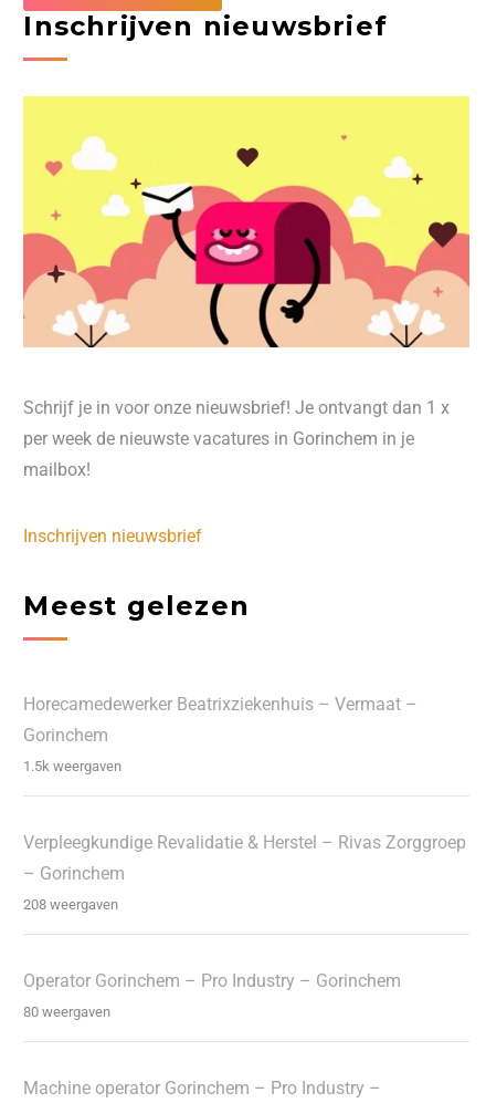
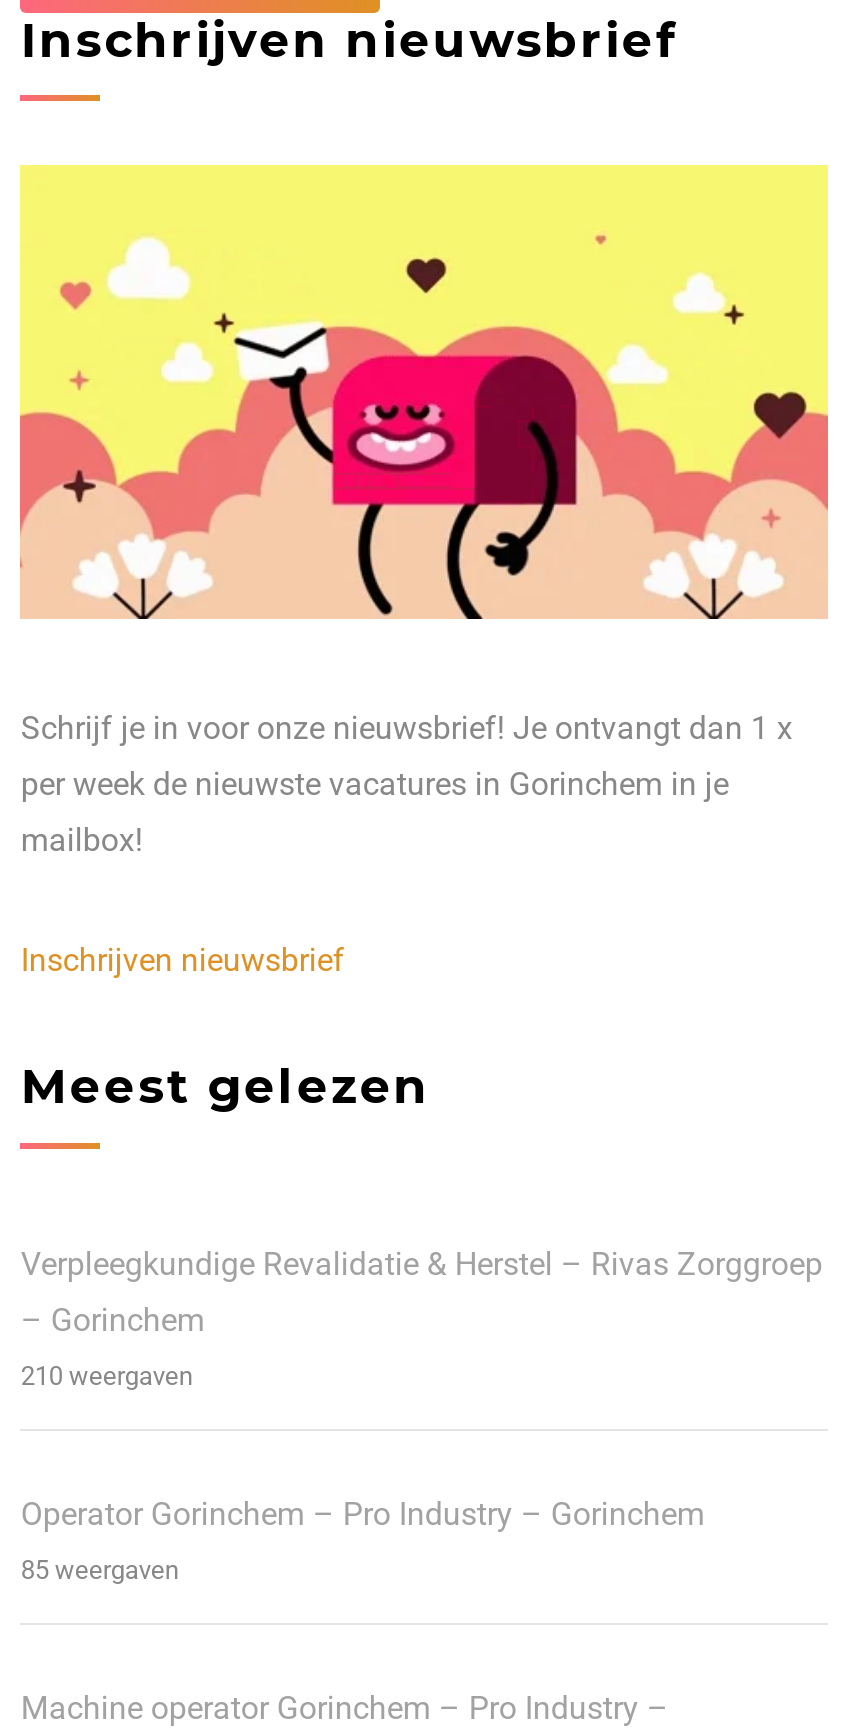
[24,693,418,774] Horecamedewerker Beatrixziekenhuis – Vermaat – | Gorinchem | 1.5k weergaven -> none
[24,896,119,912] 208 weergaven -> [21,1361,193,1391] 210 weergaven
[24,1003,111,1019] 80 weergaven -> [21,1555,179,1585] 85 weergaven

